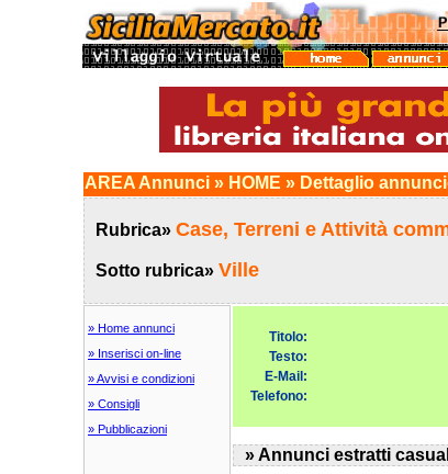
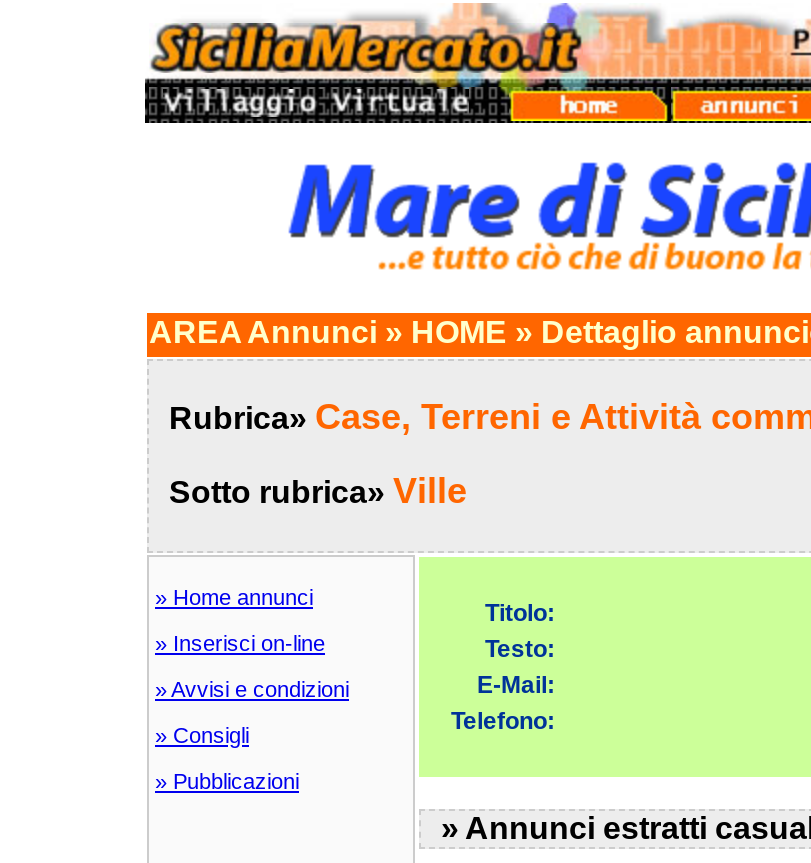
[158,86,445,154] [image] -> [285,157,805,277] [image]

